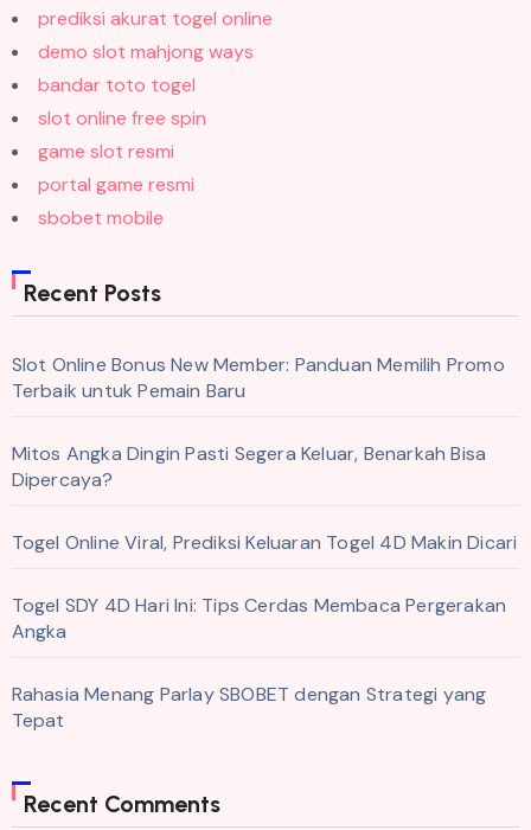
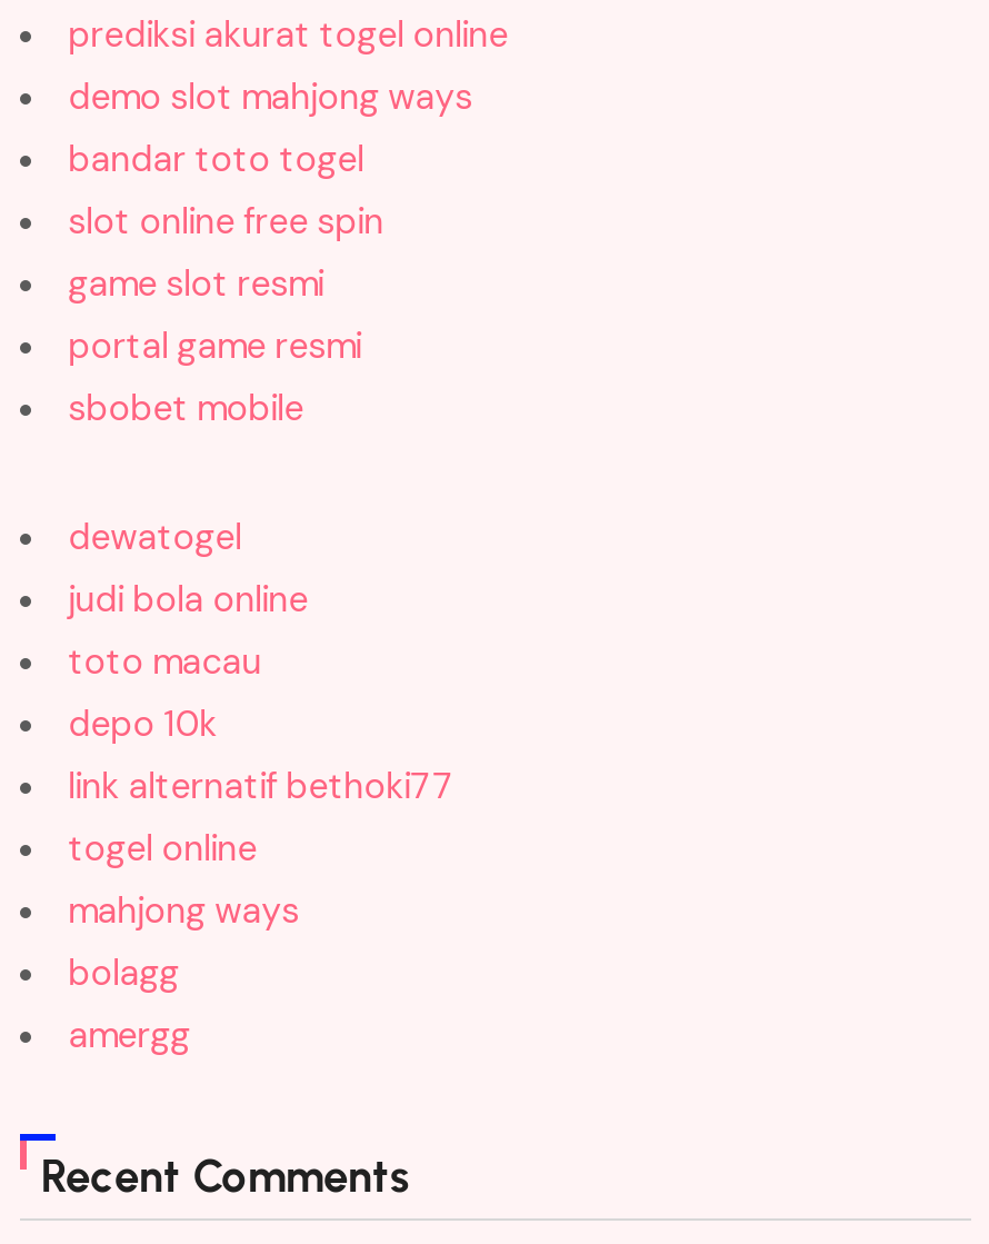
[11,278,517,733] Recent Posts | Slot Online Bonus New Member: Panduan Memilih Promo | Terbaik untuk Pemain Baru | Mitos Angka Dingin Pasti Segera Keluar, Benarkah Bisa | Dipercaya? | Togel Online Viral, Prediksi Keluaran Togel 4D Makin Dicari | Togel SDY 4D Hari Ini: Tips Cerdas Membaca Pergerakan | Angka | Rahasia Menang Parlay SBOBET dengan Strategi yang | Tepat -> [68,513,455,1058] dewatogel | judi bola online | toto macau | depo 10k | link alternatif bethoki77 | togel online | mahjong ways | bolagg | amergg

